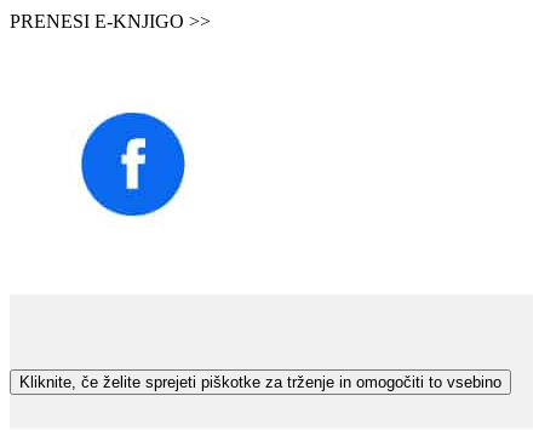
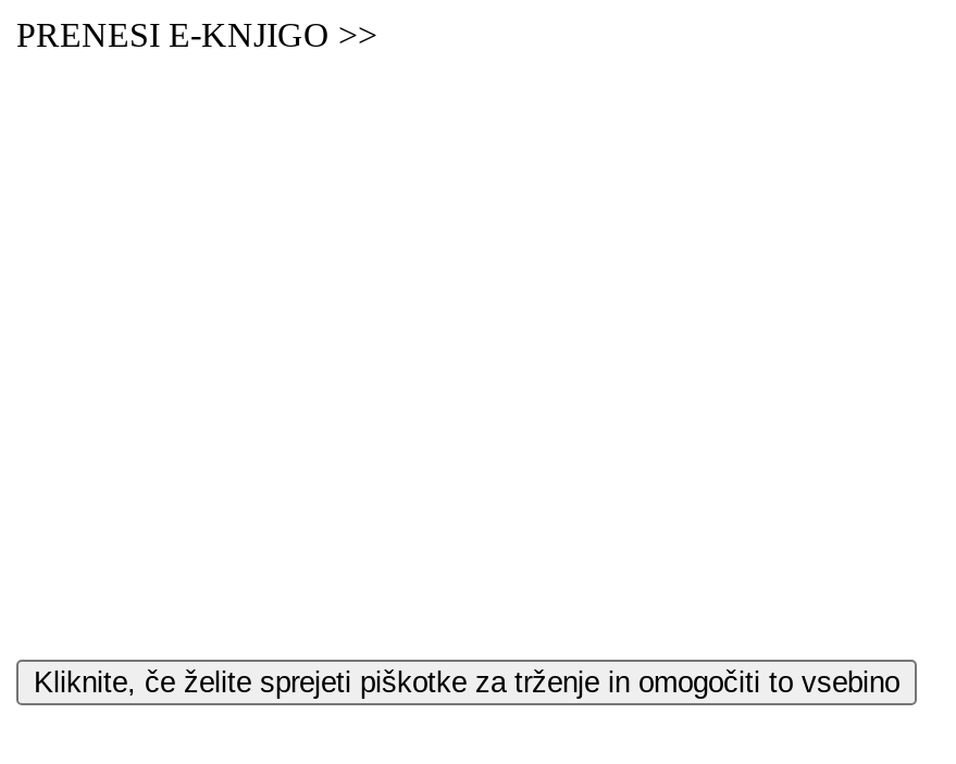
[80,111,187,218] [image] -> none

